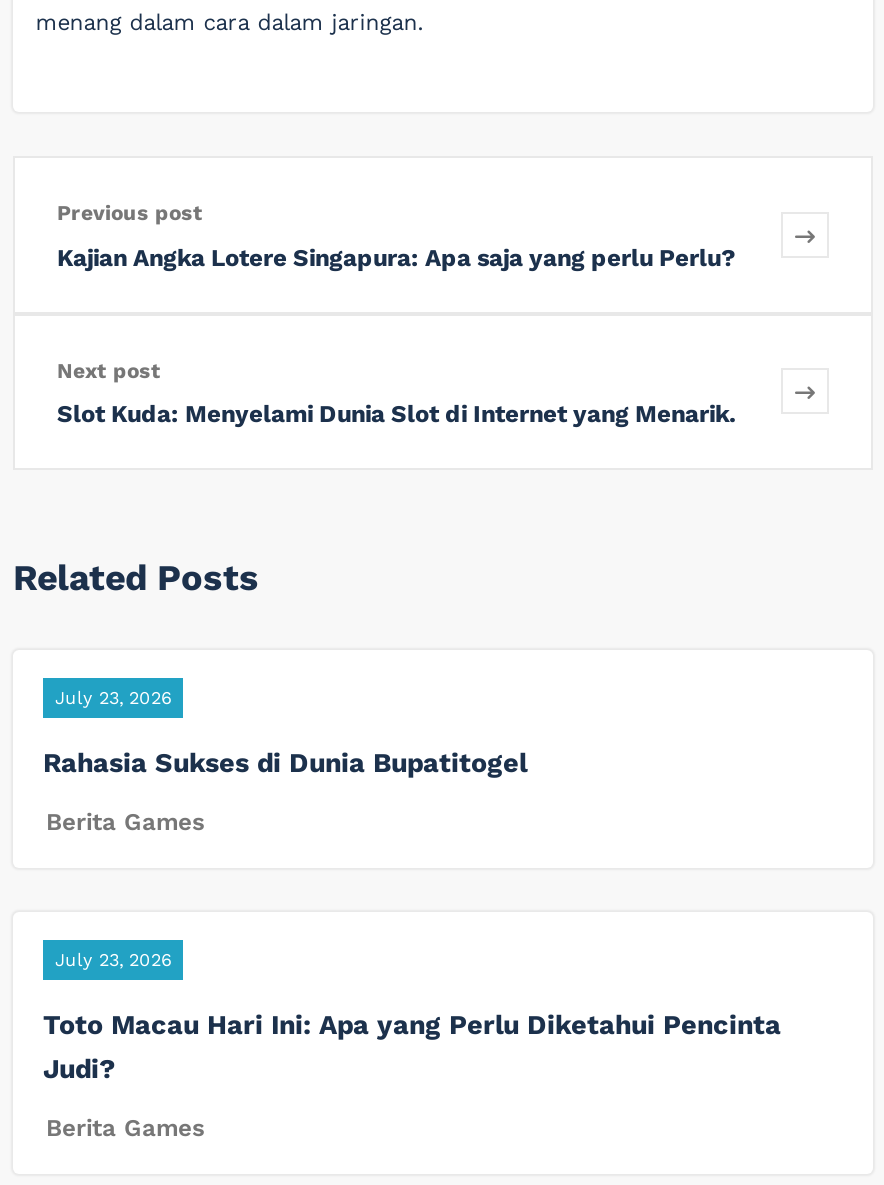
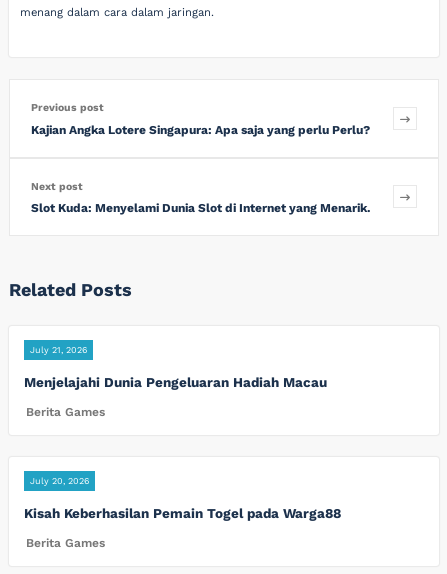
[55,687,171,707] July 23, 2026 -> [30,345,87,355] July 21, 2026
[43,745,527,777] Rahasia Sukses di Dunia Bupatitogel -> [24,374,327,390] Menjelajahi Dunia Pengeluaran Hadiah Macau
[55,950,171,970] July 23, 2026 -> [30,476,89,486] July 20, 2026
[43,1008,781,1084] Toto Macau Hari Ini: Apa yang Perlu Diketahui Pencinta | Judi? -> [24,505,341,521] Kisah Keberhasilan Pemain Togel pada Warga88

